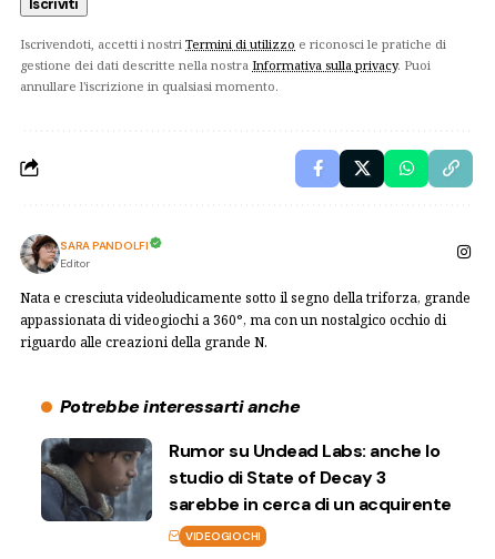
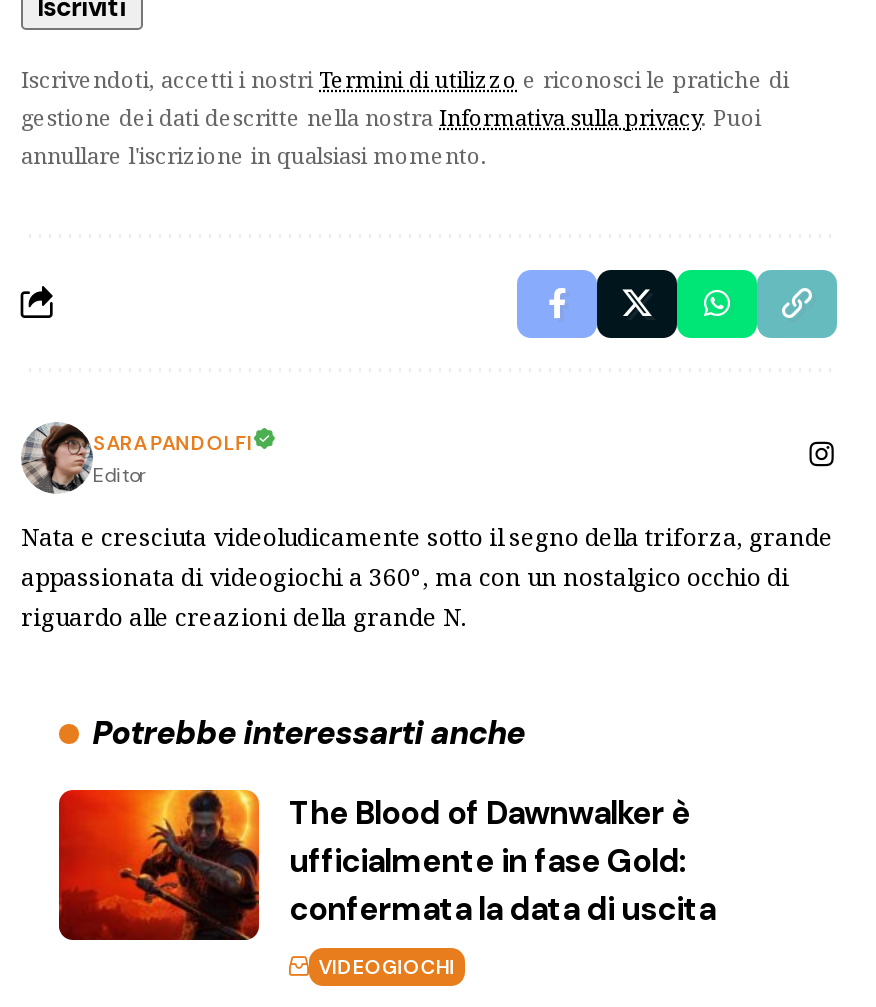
[40,437,451,522] [image] | Rumor su Undead Labs: anche lo | studio di State of Decay 3 | sarebbe in cerca di un acquirente -> [57,788,715,942] [image] | The Blood of Dawnwalker è | ufficialmente in fase Gold: | confermata la data di uscita

